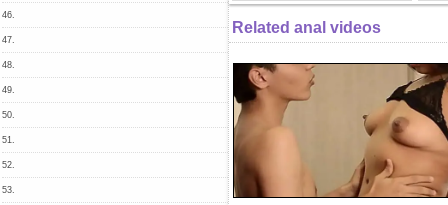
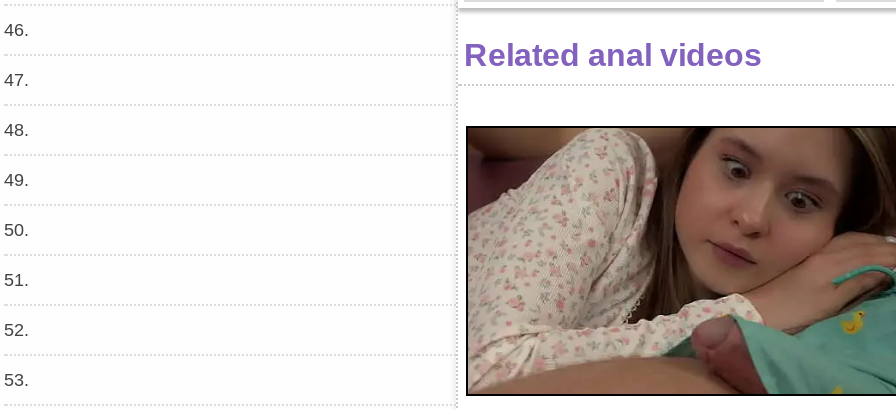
[233,63,445,198] [image] -> [466,126,890,396] [image]

